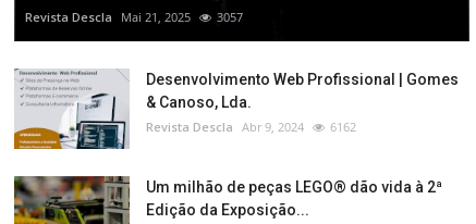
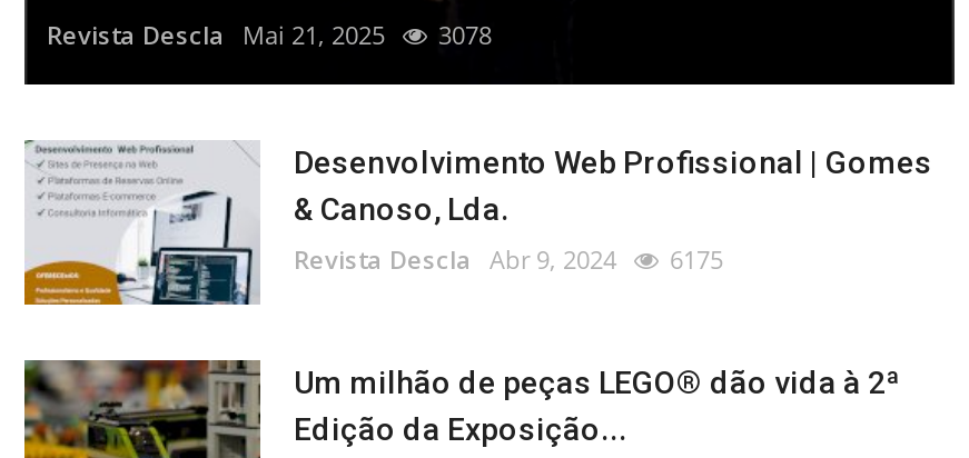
[25,9,243,25] Revista Descla Mai 21, 2025 3057 -> [47,18,492,51] Revista Descla Mai 21, 2025 3078
[146,119,356,135] Revista Descla Abr 9, 2024 6162 -> [294,242,723,276] Revista Descla Abr 9, 2024 6175

